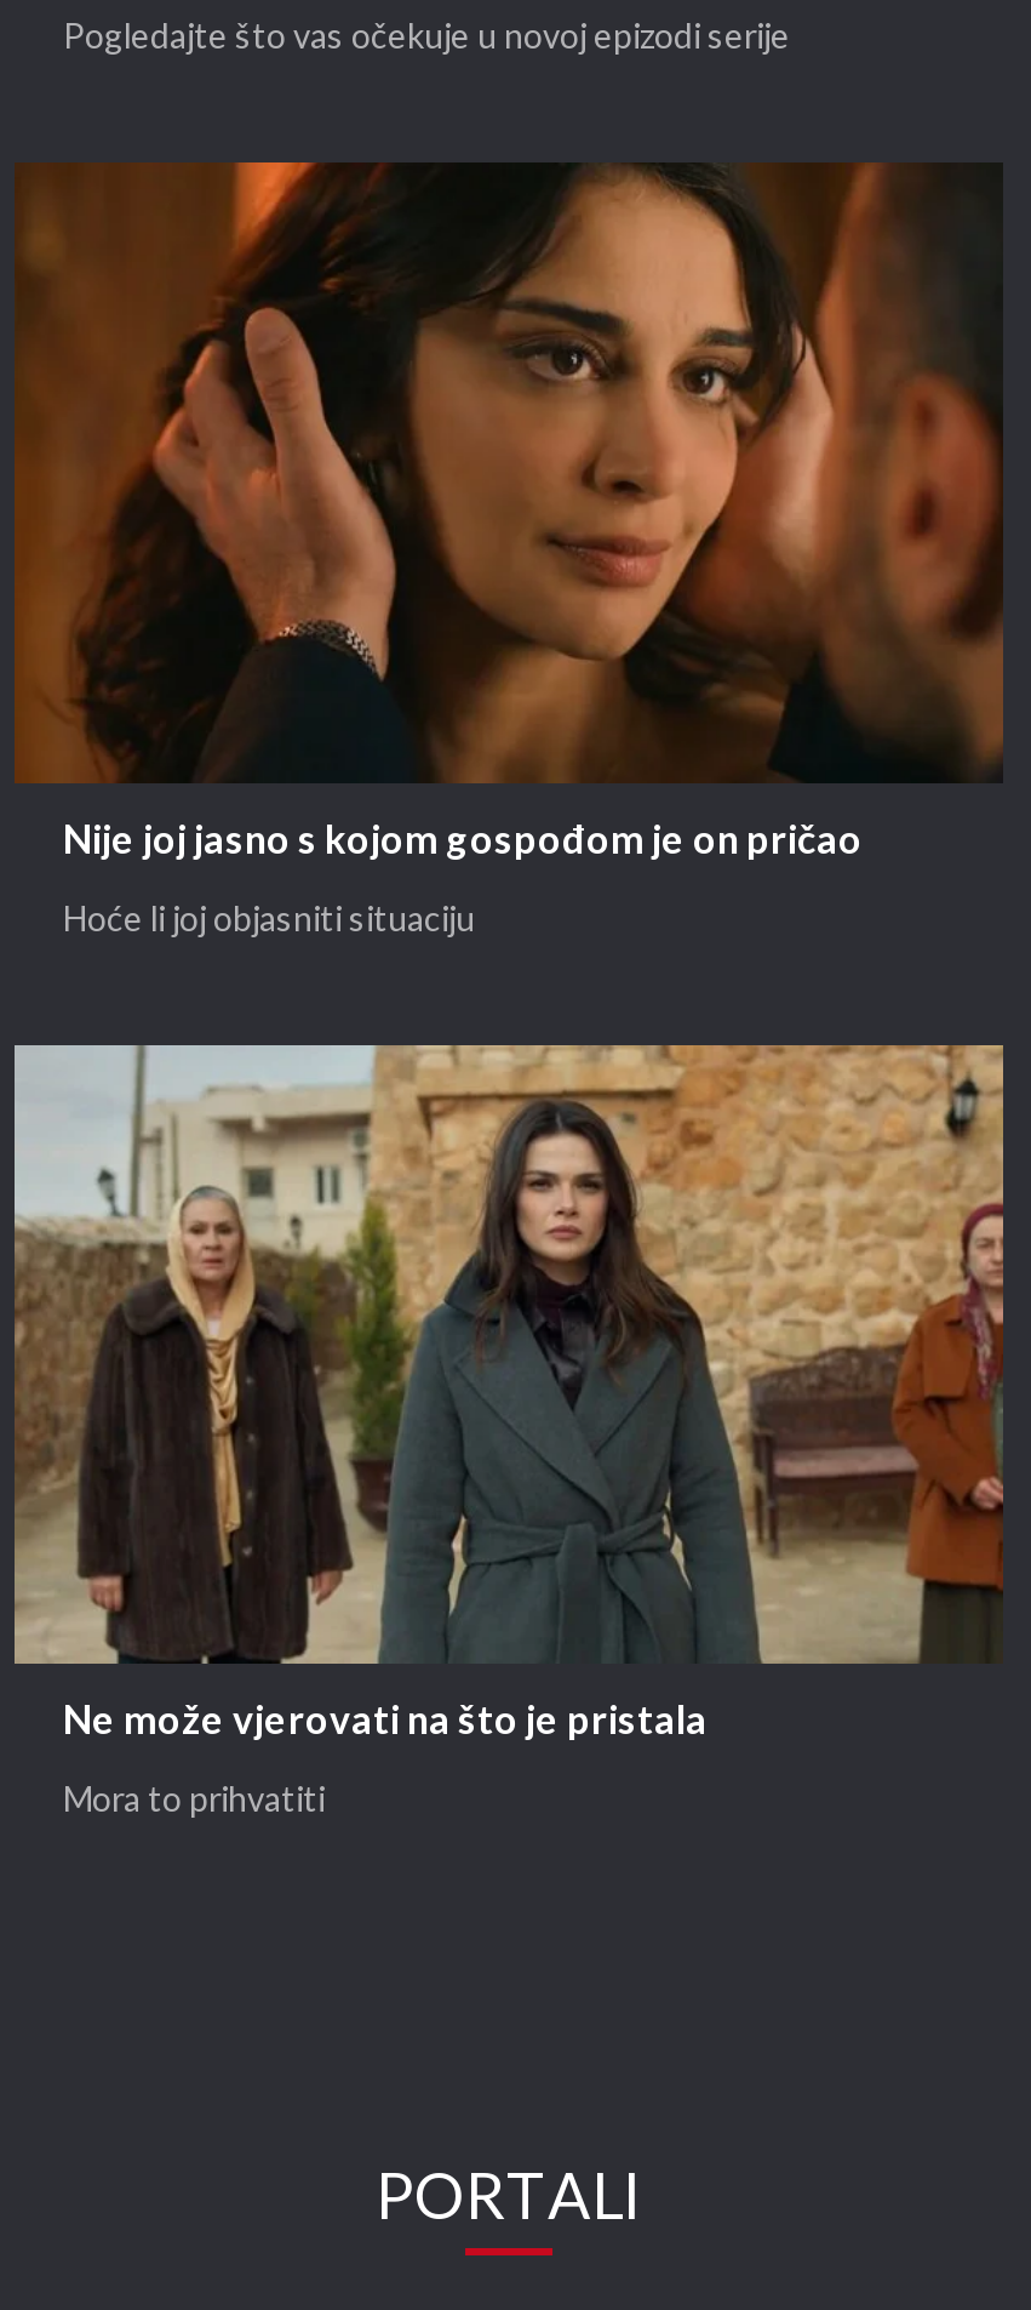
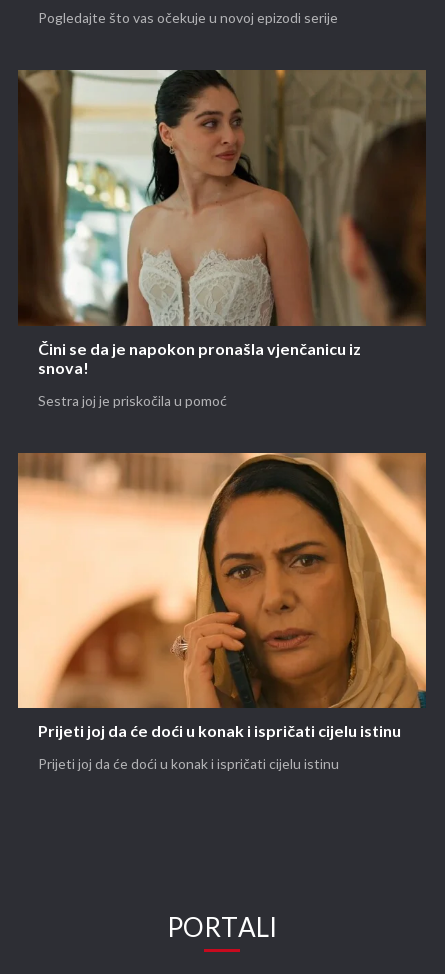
[15,160,1003,865] [image] | Nije joj jasno s kojom gospođom je on pričao -> [18,69,426,379] [image] | Čini se da je napokon pronašla vjenčanicu iz | snova!
[63,899,475,940] Hoće li joj objasniti situaciju -> [38,393,227,410] Sestra joj je priskočila u pomoć
[12,1043,1006,1747] [image] | Ne može vjerovati na što je pristala -> [17,452,427,742] [image] | Prijeti joj da će doći u konak i ispričati cijelu istinu
[63,1781,325,1822] Mora to prihvatiti -> [38,756,339,773] Prijeti joj da će doći u konak i ispričati cijelu istinu

